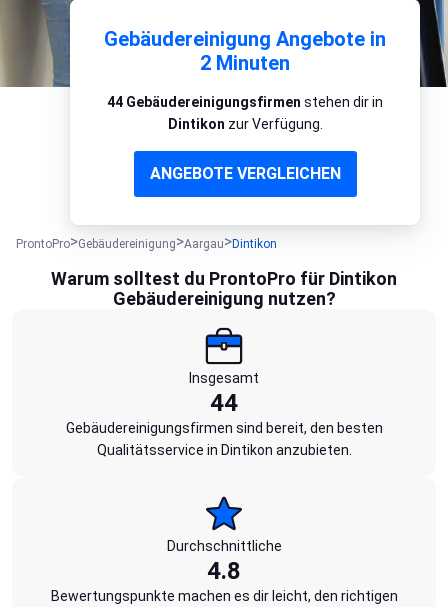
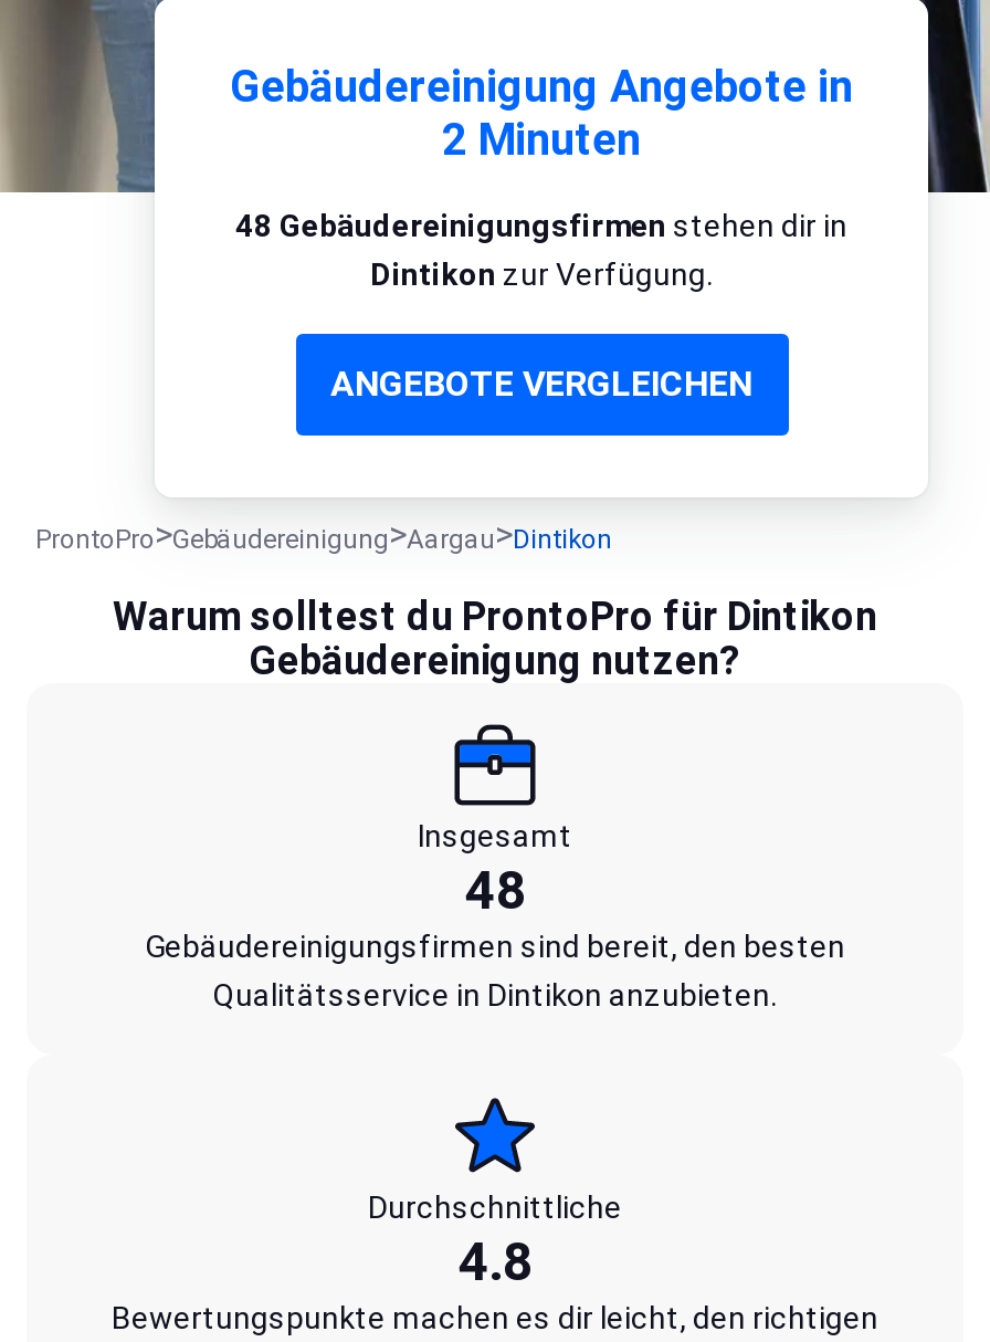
[107,94,383,110] 44 Gebäudereinigungsfirmen stehen dir in -> [235,207,847,243] 48 Gebäudereinigungsfirmen stehen dir in
[210,389,238,417] 44 -> [464,860,526,921] 48

